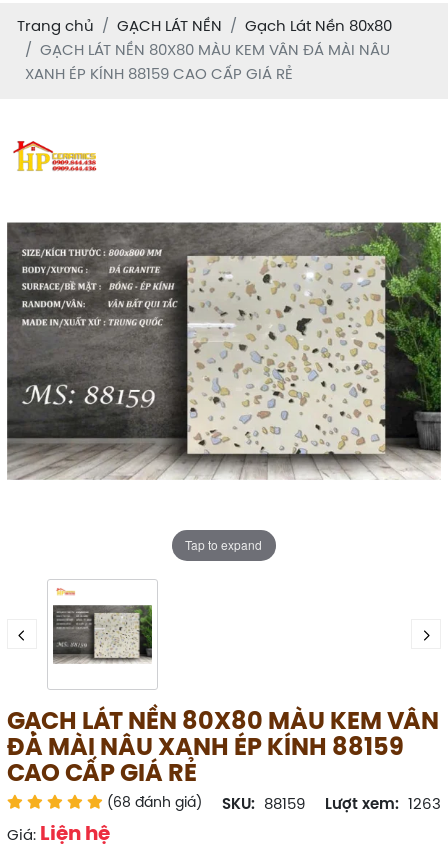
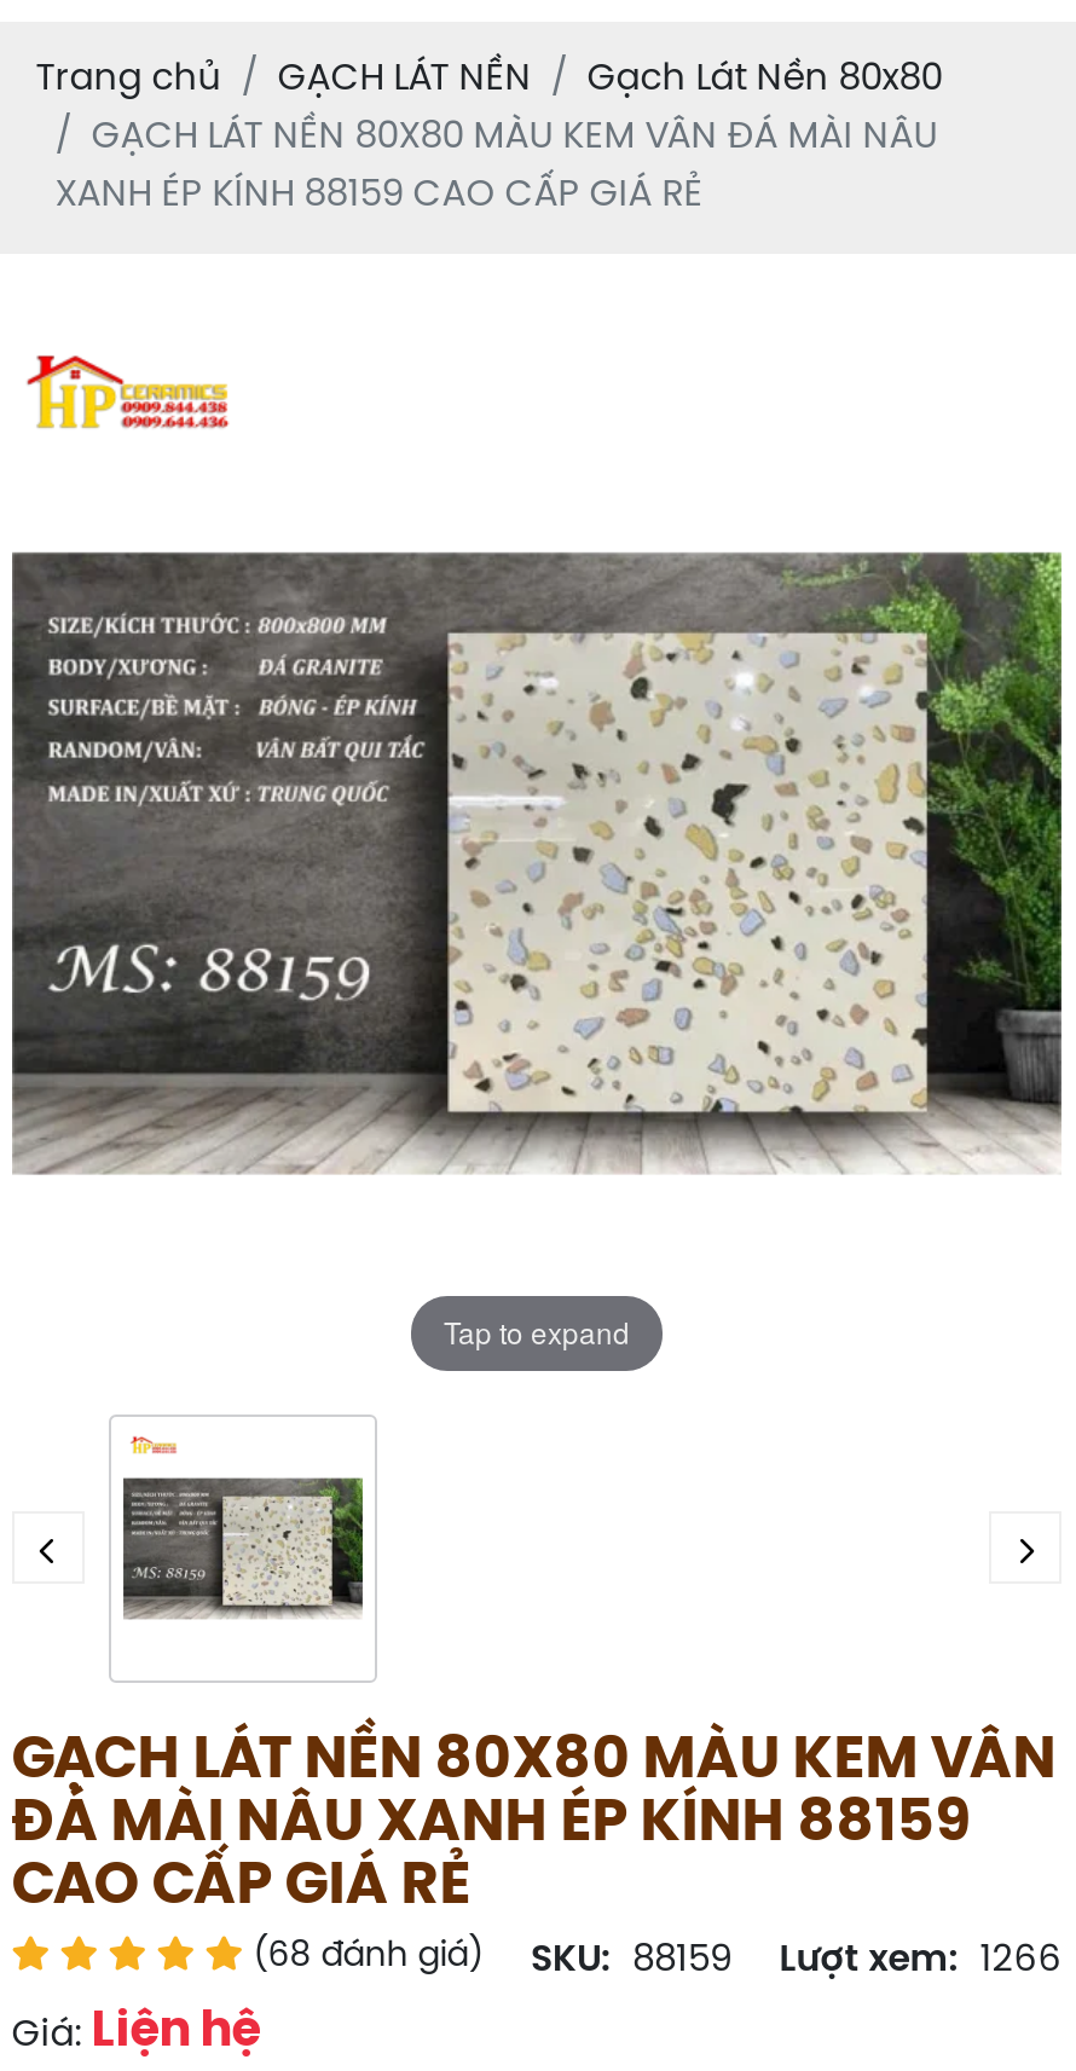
[103,796,441,813] (68 đánh giá) SKU: 88159 Lượt xem: 1263 -> [243,1940,1062,1981] (68 đánh giá) SKU: 88159 Lượt xem: 1266

